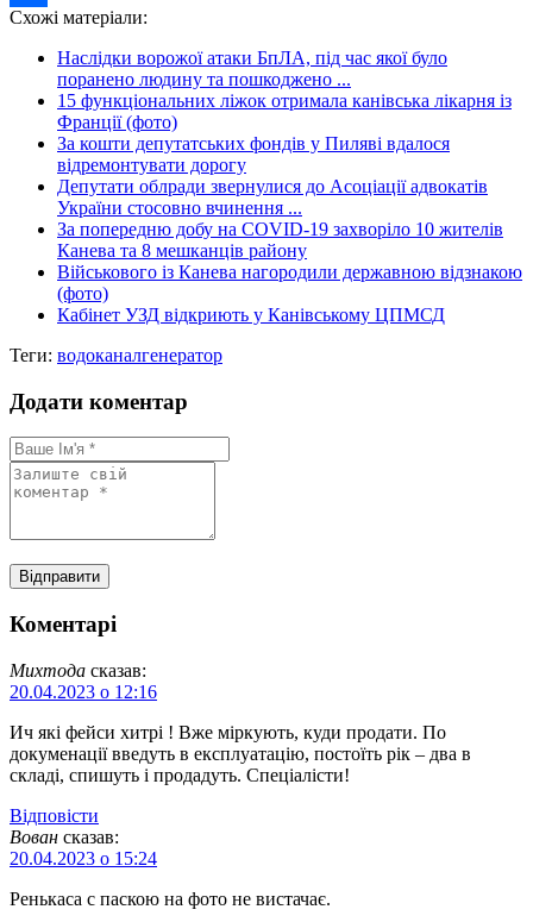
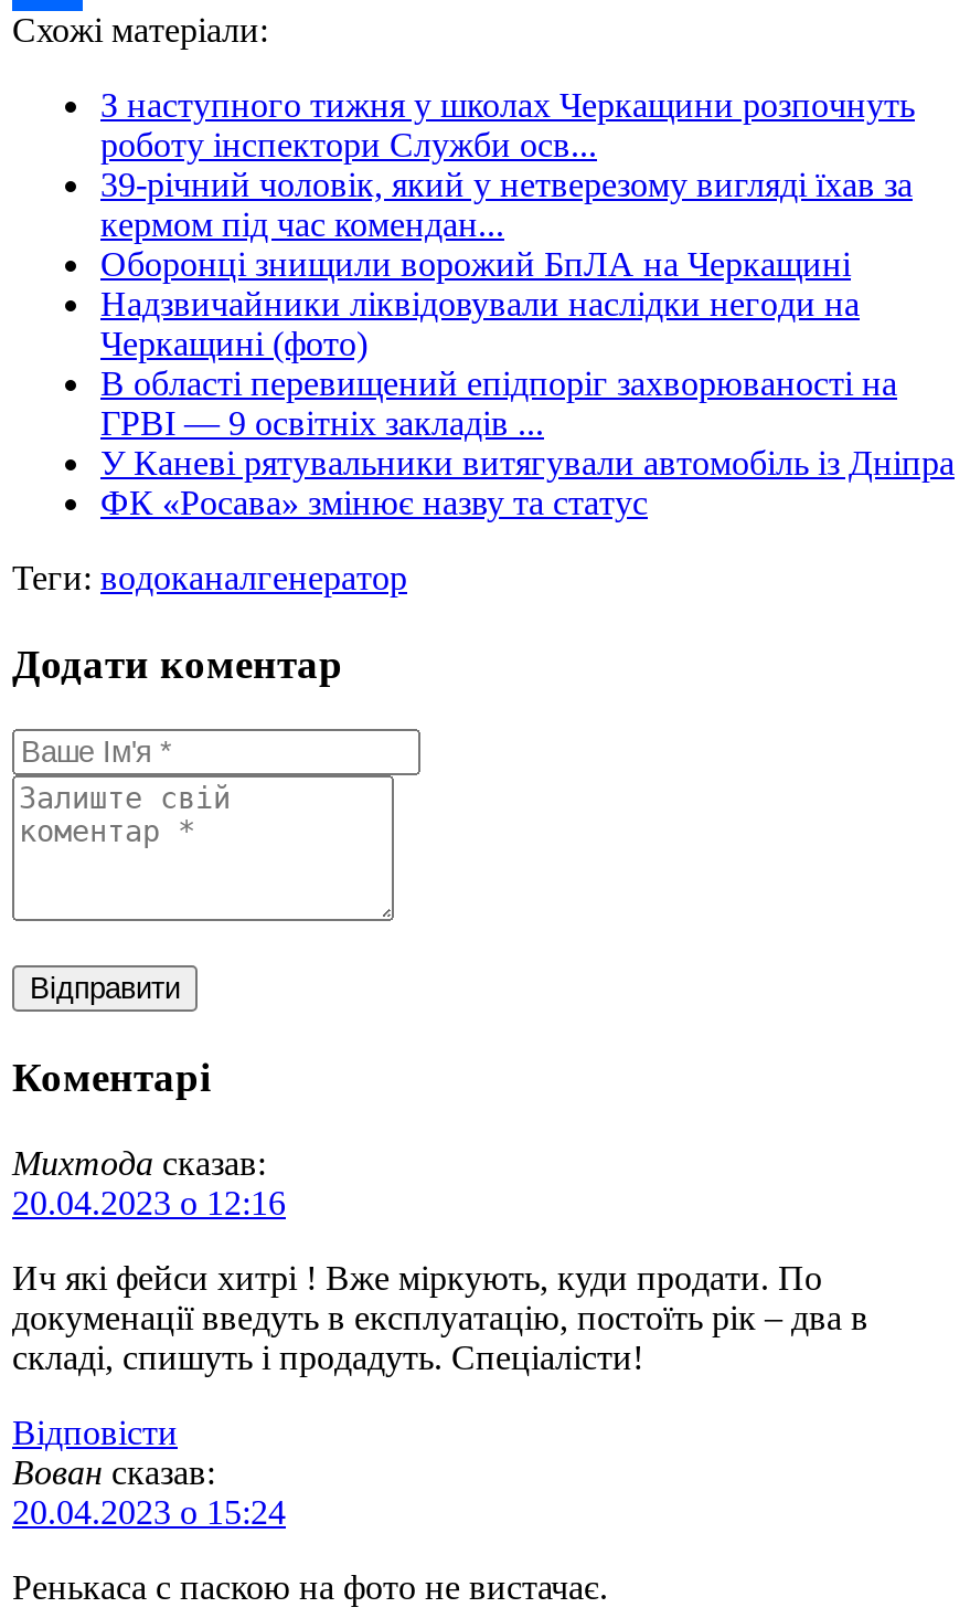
[57,47,522,325] Наслідки ворожої атаки БпЛА, під час якої було | поранено людину та пошкоджено ... | 15 функціональних ліжок отримала канівська лікарня із | Франції (фото) | За кошти депутатських фондів у Пиляві вдалося | відремонтувати дорогу | Депутати облради звернулися до Асоціації адвокатів | України стосовно вчинення ... | За попередню добу на COVID-19 захворіло 10 жителів | Канева та 8 мешканців району | Військового із Канева нагородили державною відзнакою | (фото) | Кабінет УЗД відкриють у Канівському ЦПМСД -> [100,86,955,521] З наступного тижня у школах Черкащини розпочнуть | роботу інспектори Служби осв... | 39-річний чоловік, який у нетверезому вигляді їхав за | кермом під час комендан... | Оборонці знищили ворожий БпЛА на Черкащині | Надзвичайники ліквідовували наслідки негоди на | Черкащині (фото) | В області перевищений епідпоріг захворюваності на | ГРВІ — 9 освітніх закладів ... | У Каневі рятувальники витягували автомобіль із Дніпра | ФК «Росава» змінює назву та статус

